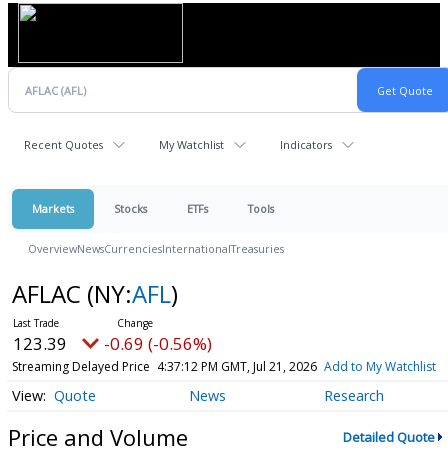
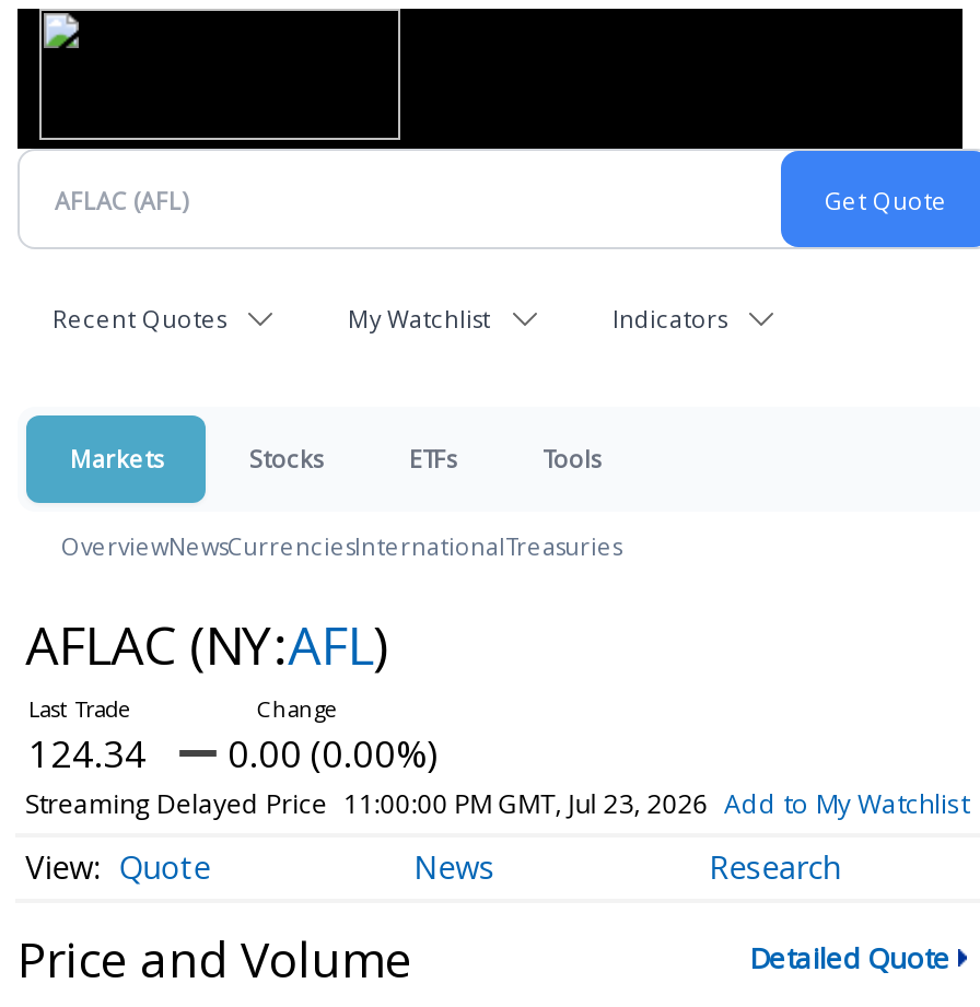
[13,332,67,355] 123.39 -> [28,728,147,778] 124.34
[104,332,212,355] -0.69 (-0.56%) -> [227,728,437,778] 0.00 (0.00%)
[12,358,436,375] Streaming Delayed Price 4:37:12 PM GMT, Jul 21, 2026 Add to My Watchlist -> [25,785,969,822] Streaming Delayed Price 11:00:00 PM GMT, Jul 23, 2026 Add to My Watchlist

